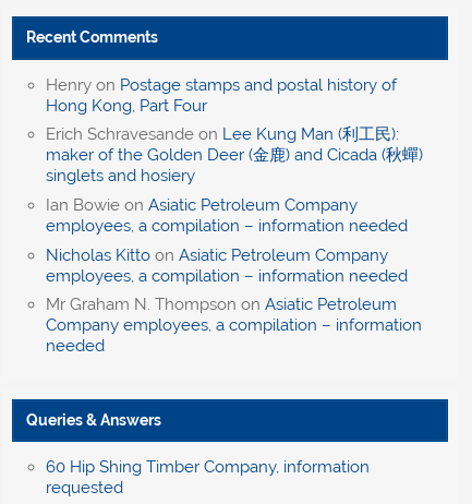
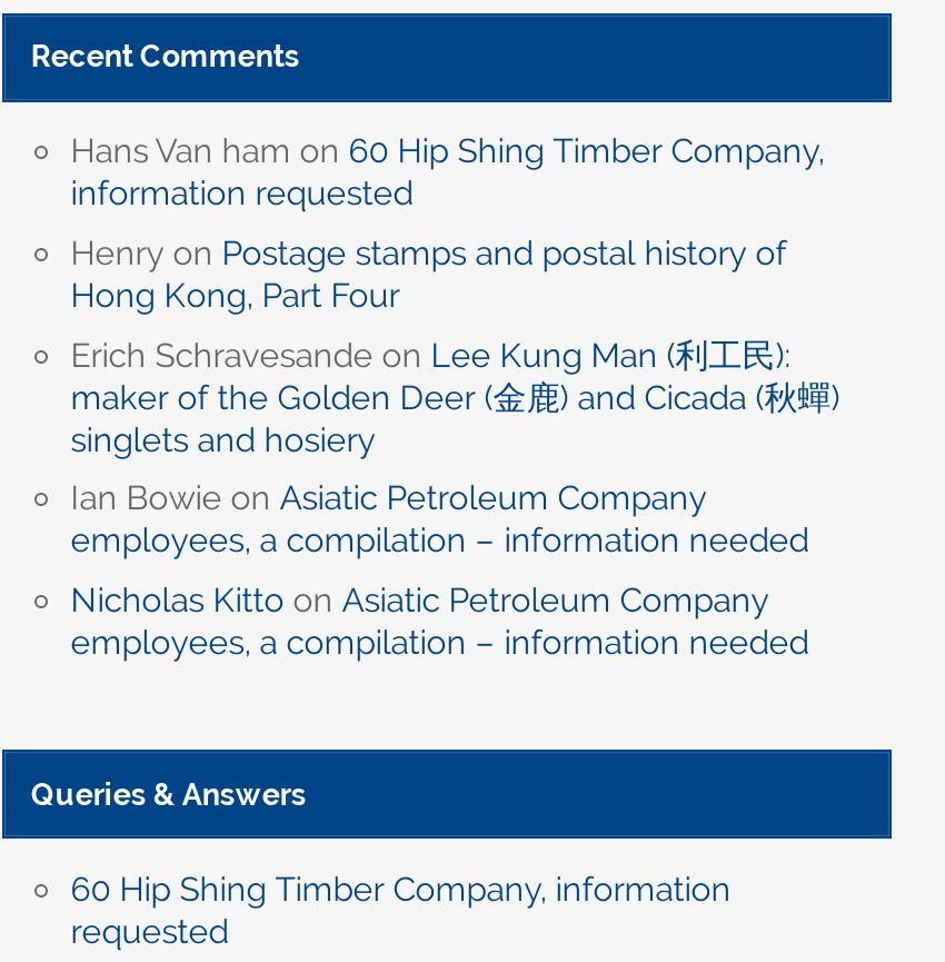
none -> [70,132,824,214] Hans Van ham on 60 Hip Shing Timber Company, | information requested
moved [45,75,423,285] -> [70,233,840,662]: Henry on Postage stamps and postal history of | Hong Kong, Part Four | Erich Schravesande on Lee Kung Man (利工民): | ... | Nicholas Kitto on Asiatic Petroleum Company | employees, a compilation – information needed
[45,295,422,356] Mr Graham N. Thompson on Asiatic Petroleum | Company employees, a compilation – information | needed -> none

